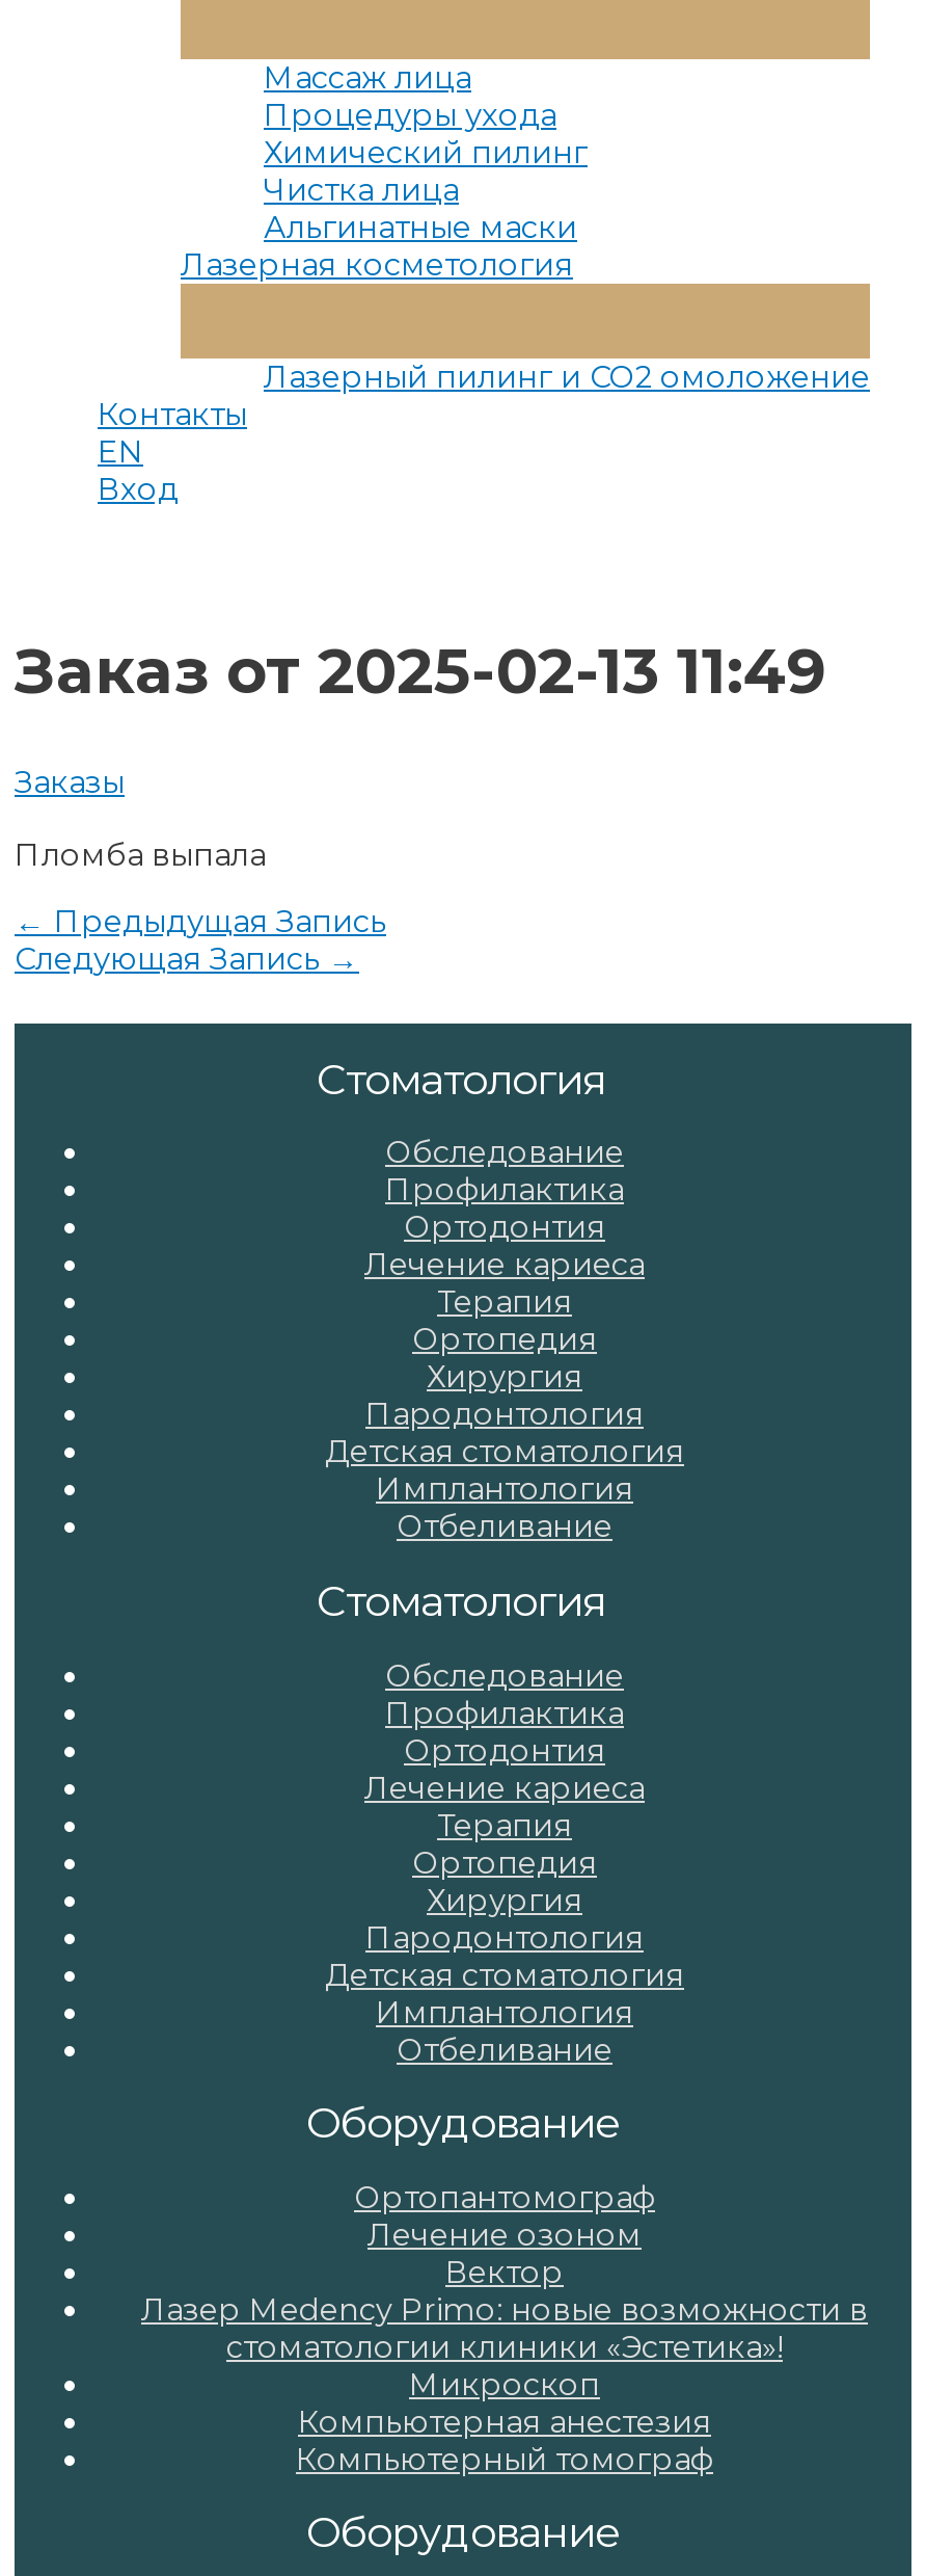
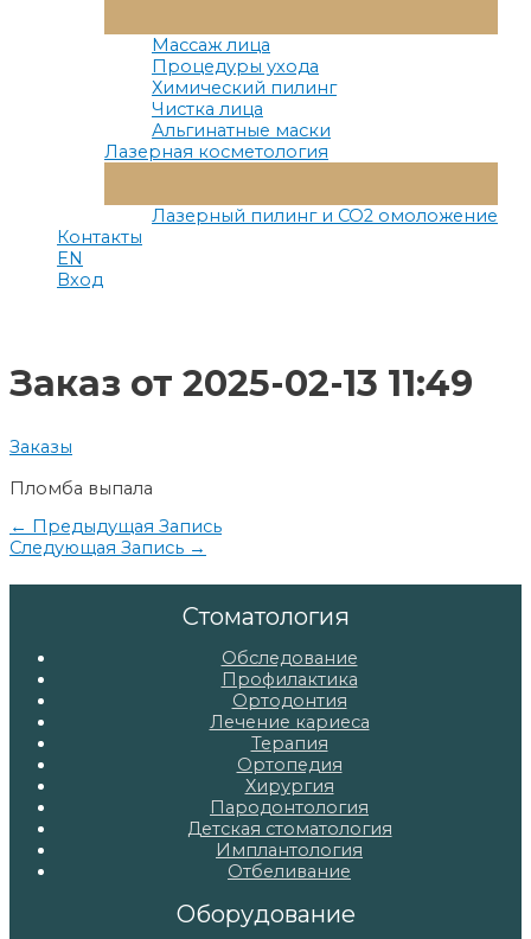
[141,1576,868,2478] Стоматология | Обследование | Профилактика | Ортодонтия | Лечение кариеса | Терапия | Ортопедия | Хирургия | Пародонтология | Детская стоматология | Имплантология | Отбеливание | Оборудование | Ортопантомограф | Лечение озоном | Вектор | Лазер Medency Primo: новые возможности в | стоматологии клиники «Эстетика»! | Микроскоп | Компьютерная анестезия | Компьютерный томограф -> none

